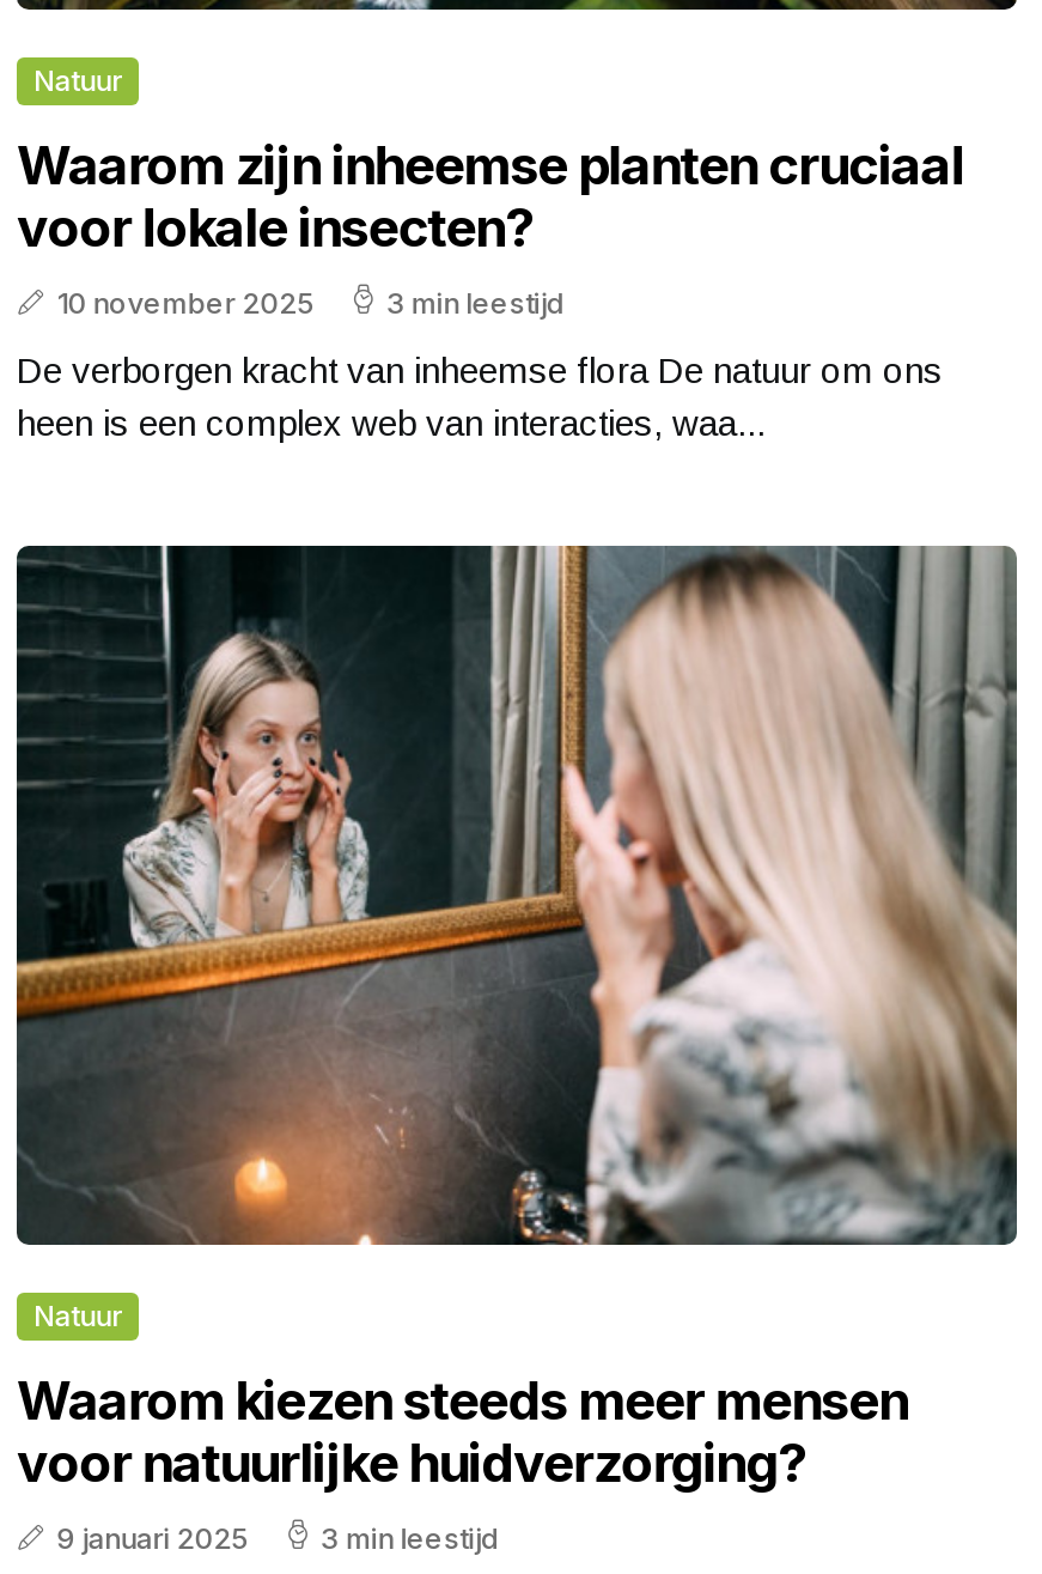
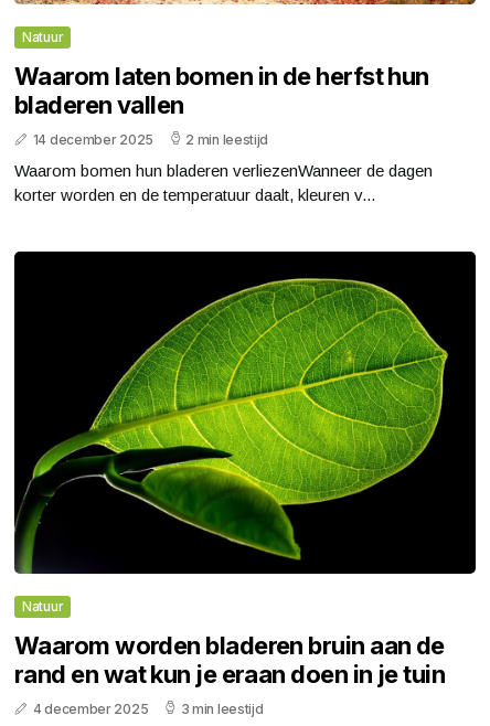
[17,134,964,321] Waarom zijn inheemse planten cruciaal | voor lokale insecten? | 10 november 2025 | 3 min leestijd -> [14,62,429,148] Waarom laten bomen in de herfst hun | bladeren vallen | 14 december 2025 | 2 min leestijd
[17,349,943,443] De verborgen kracht van inheemse flora De natuur om ons | heen is een complex web van interacties, waa... -> [14,161,433,204] Waarom bomen hun bladeren verliezenWanneer de dagen | korter worden en de temperatuur daalt, kleuren v...
[14,543,1019,1247] [image] -> [13,250,477,575] [image]
[17,1371,908,1557] Waarom kiezen steeds meer mensen | voor natuurlijke huidverzorging? | 9 januari 2025 -> [14,632,445,718] Waarom worden bladeren bruin aan de | rand en wat kun je eraan doen in je tuin | 4 december 2025

